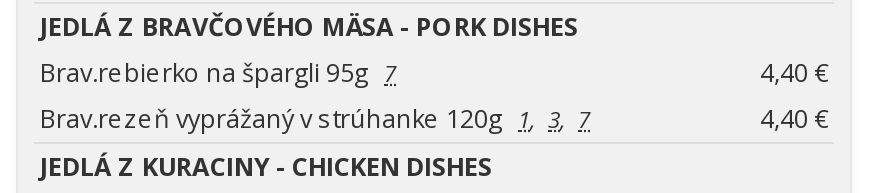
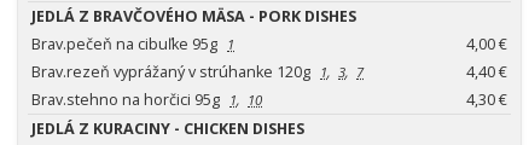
[40,57,396,91] Brav.rebierko na špargli 95g 7 -> [31,34,234,55] Brav.pečeň na cibuľke 95g 1
[760,57,828,91] 4,40 € -> [466,34,507,55] 4,00 €
none -> [31,90,507,110] Brav.stehno na horčici 95g 1, 10 | 4,30 €

